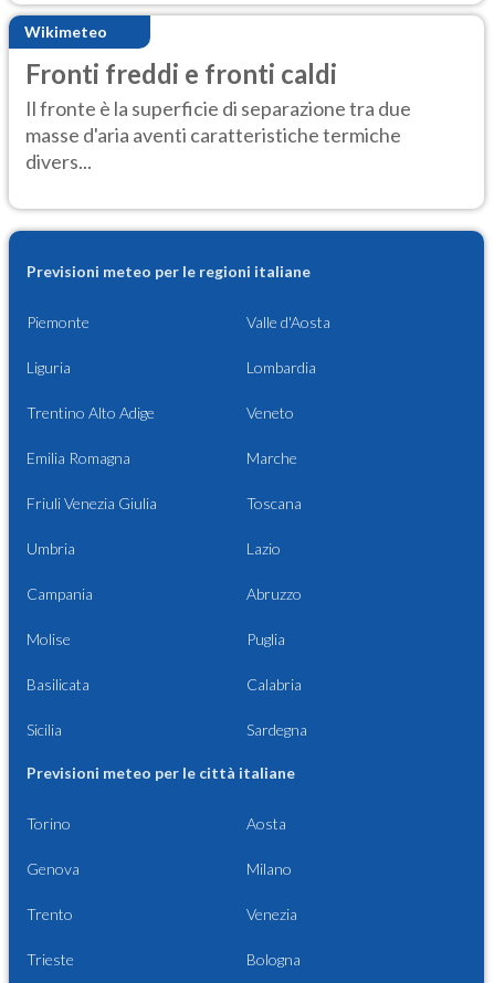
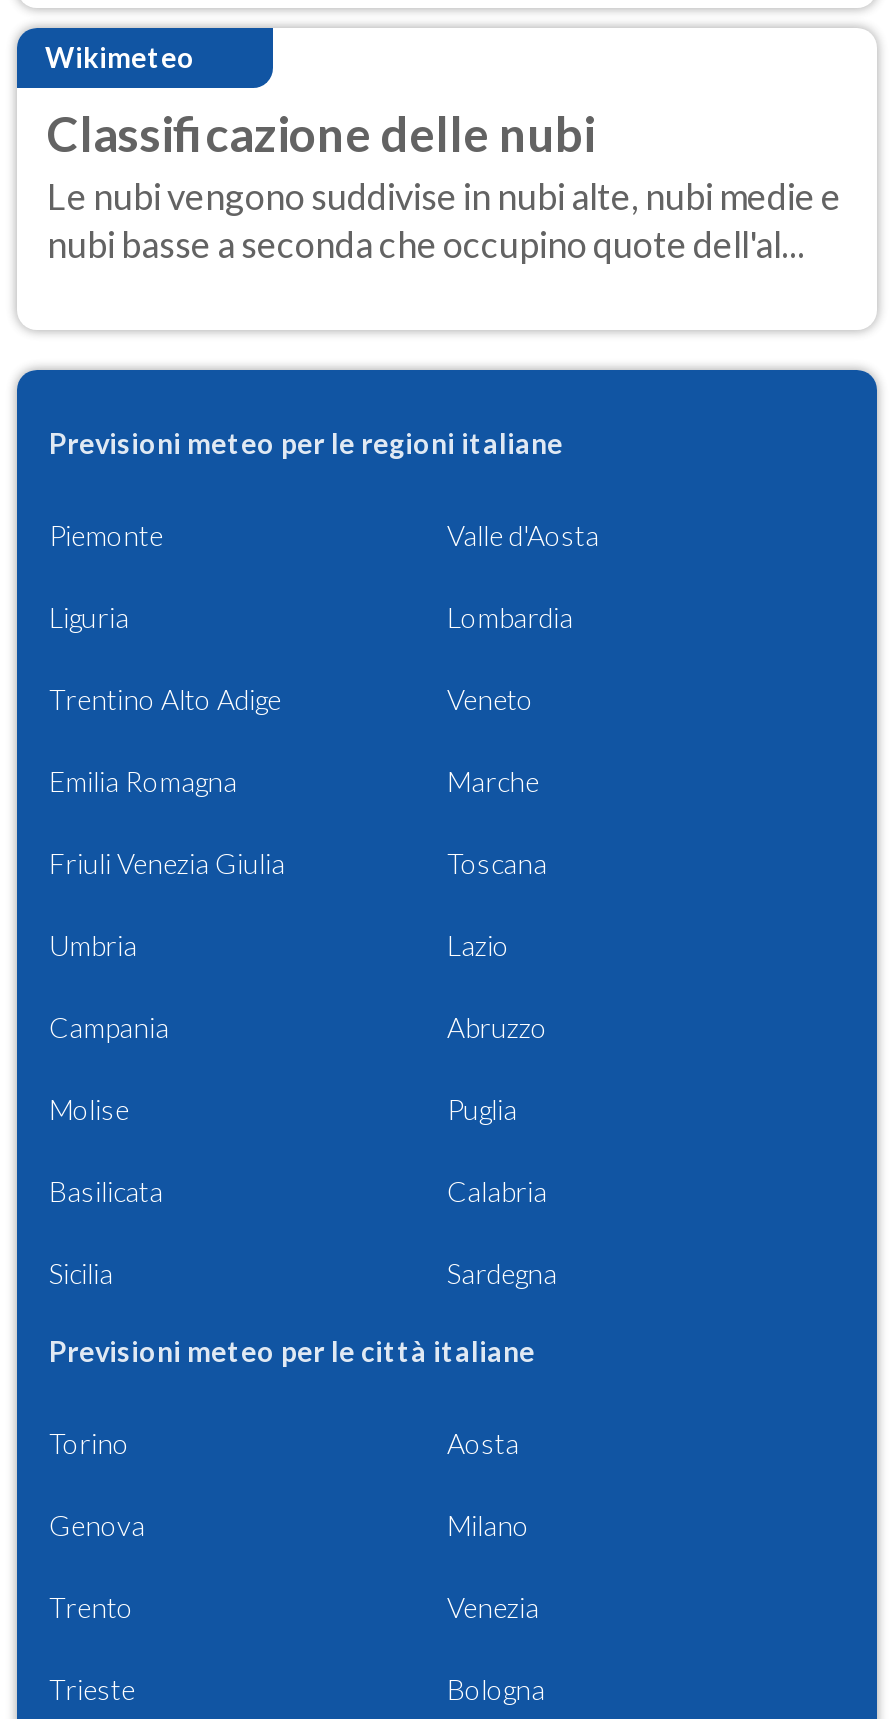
[25,57,411,174] Fronti freddi e fronti caldi | Il fronte è la superficie di separazione tra due | masse d'aria aventi caratteristiche termiche | divers... -> [47,104,841,267] Classificazione delle nubi | Le nubi vengono suddivise in nubi alte, nubi medie e | nubi basse a seconda che occupino quote dell'al...

